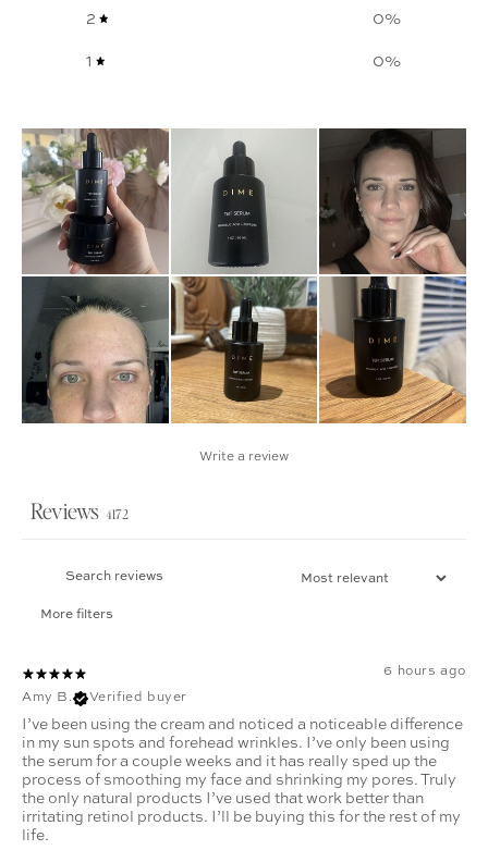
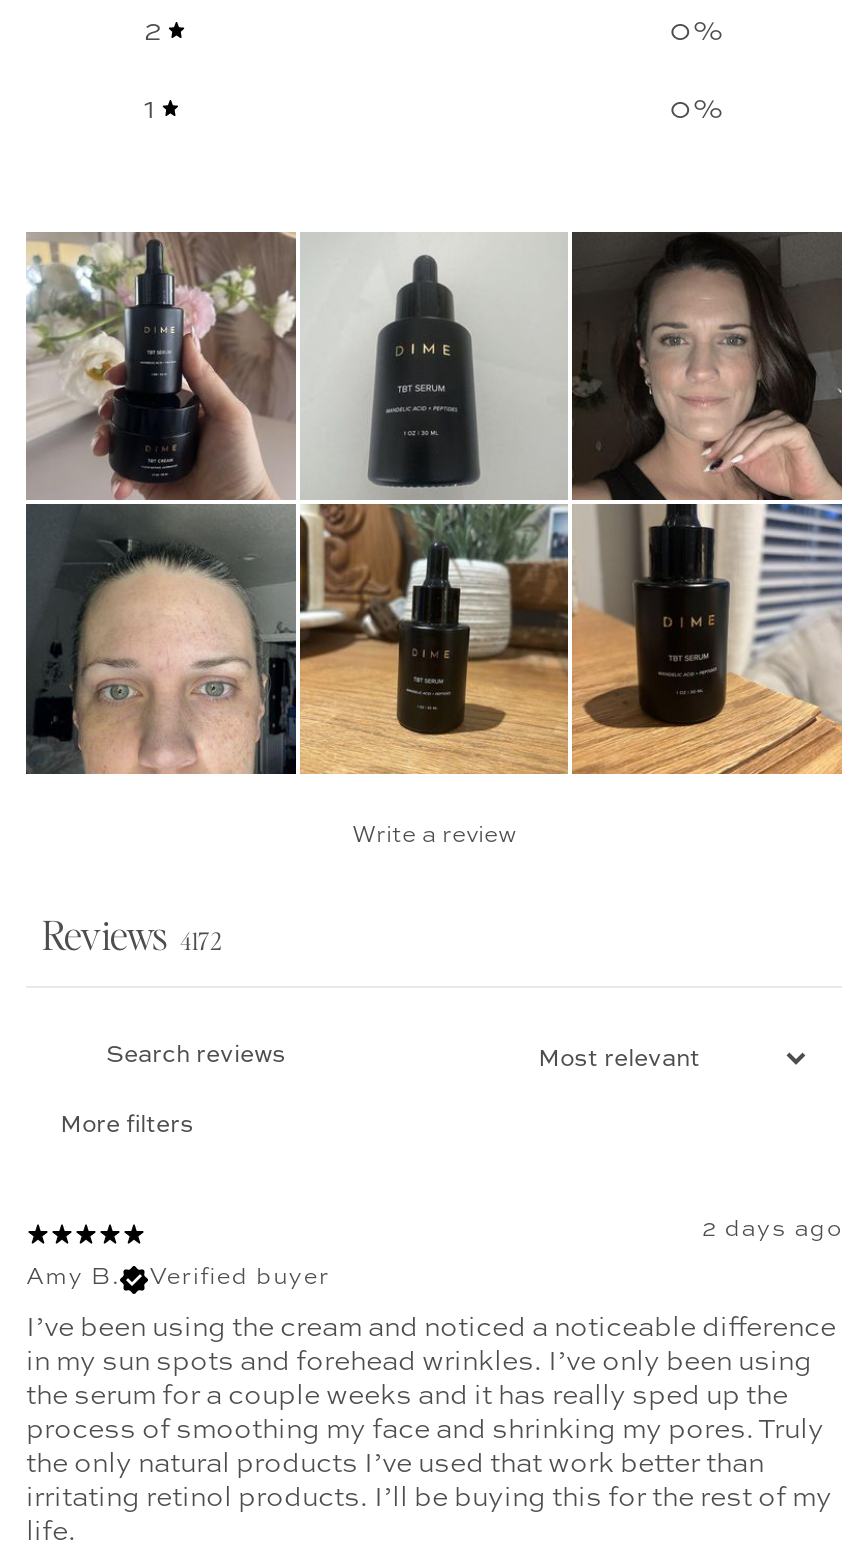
[384,665,466,678] 6 hours ago -> [702,1218,842,1242] 2 days ago

